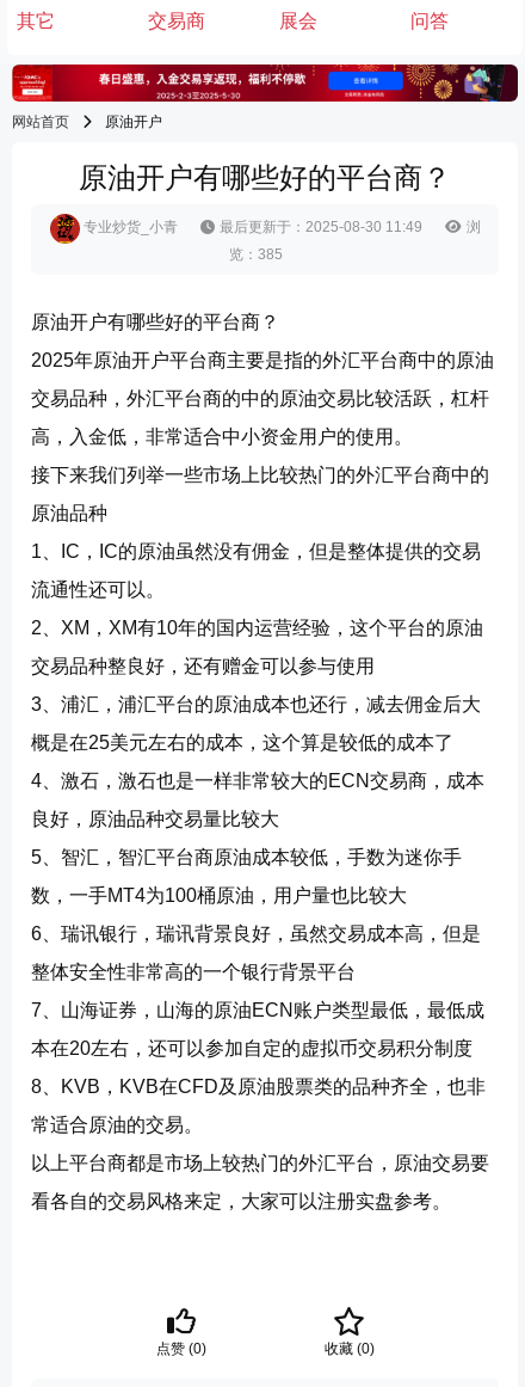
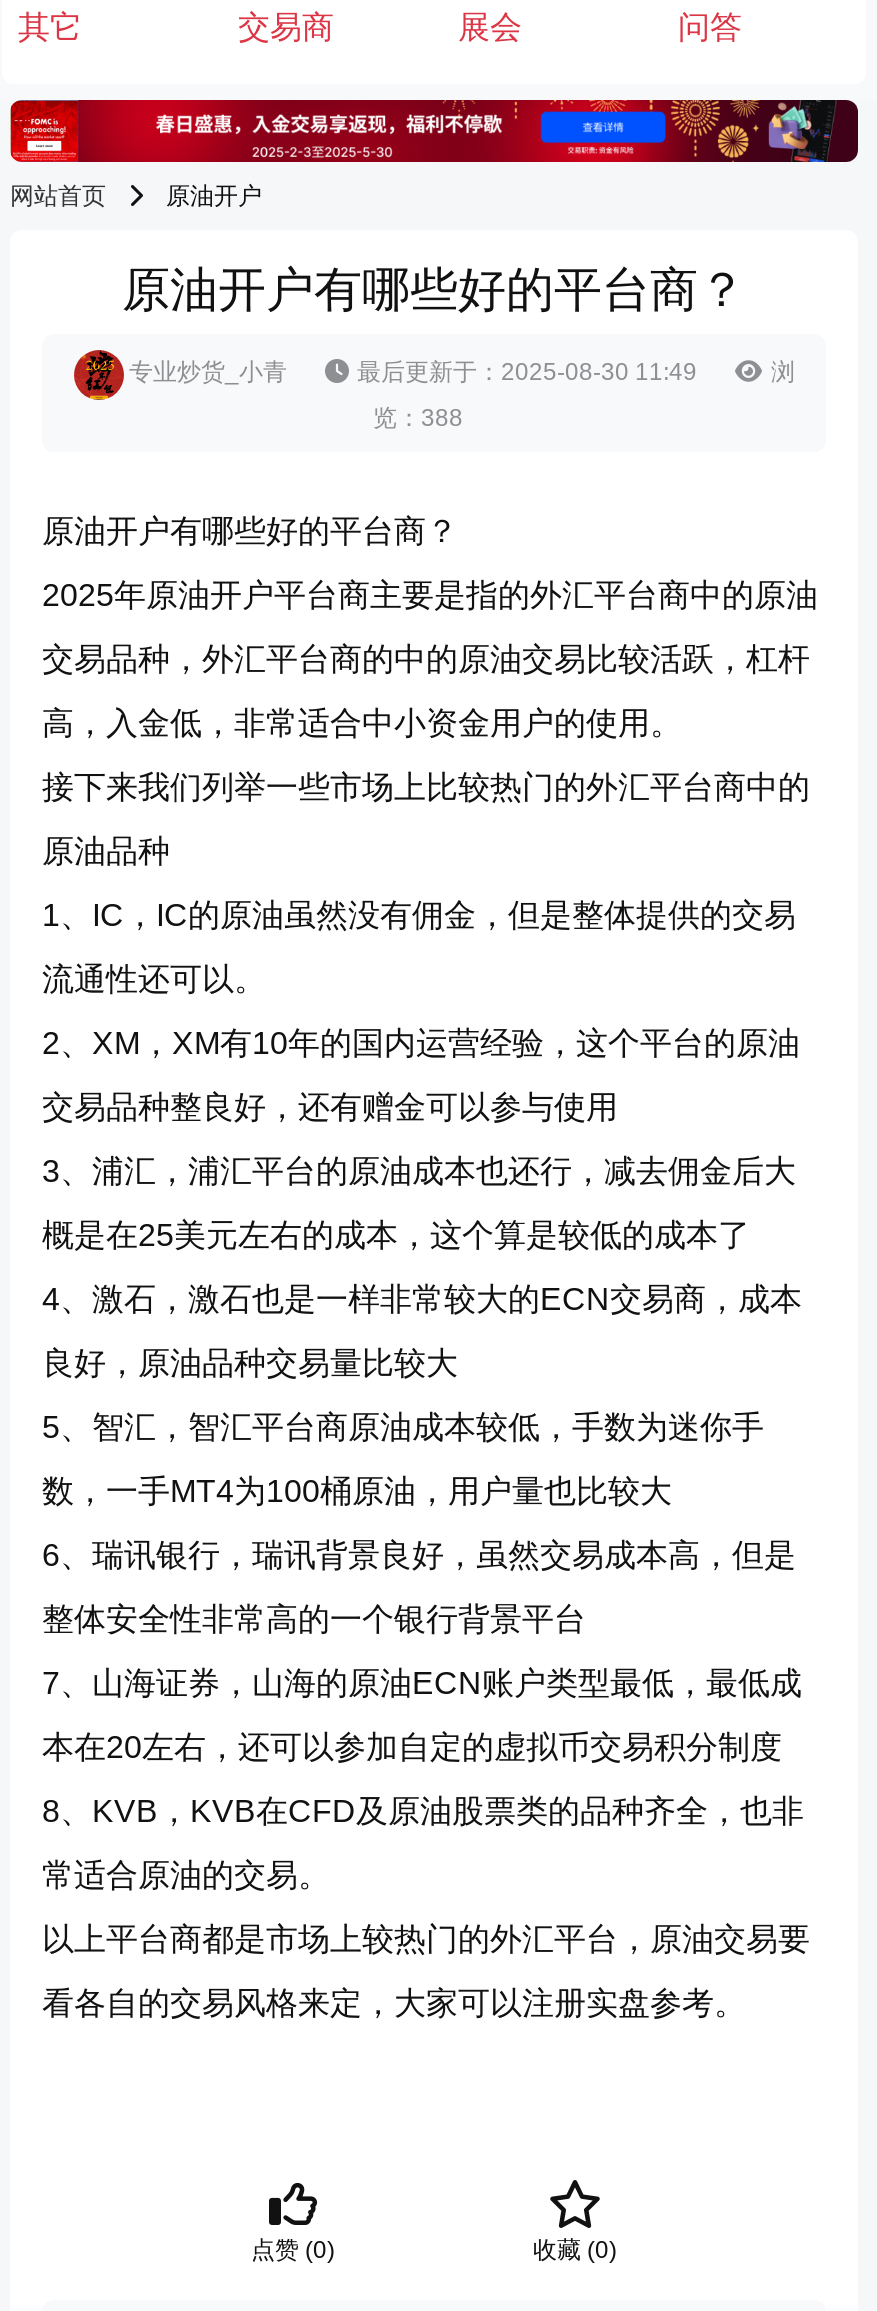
[228,246,282,263] 览：385 -> [373,404,463,432] 览：388

